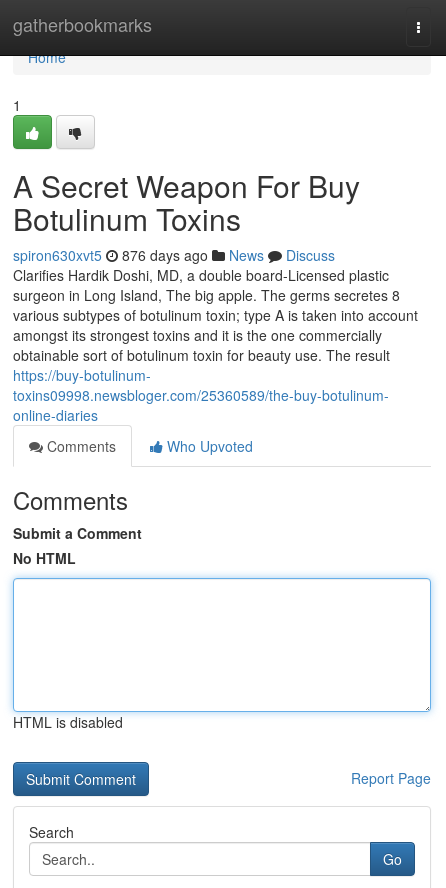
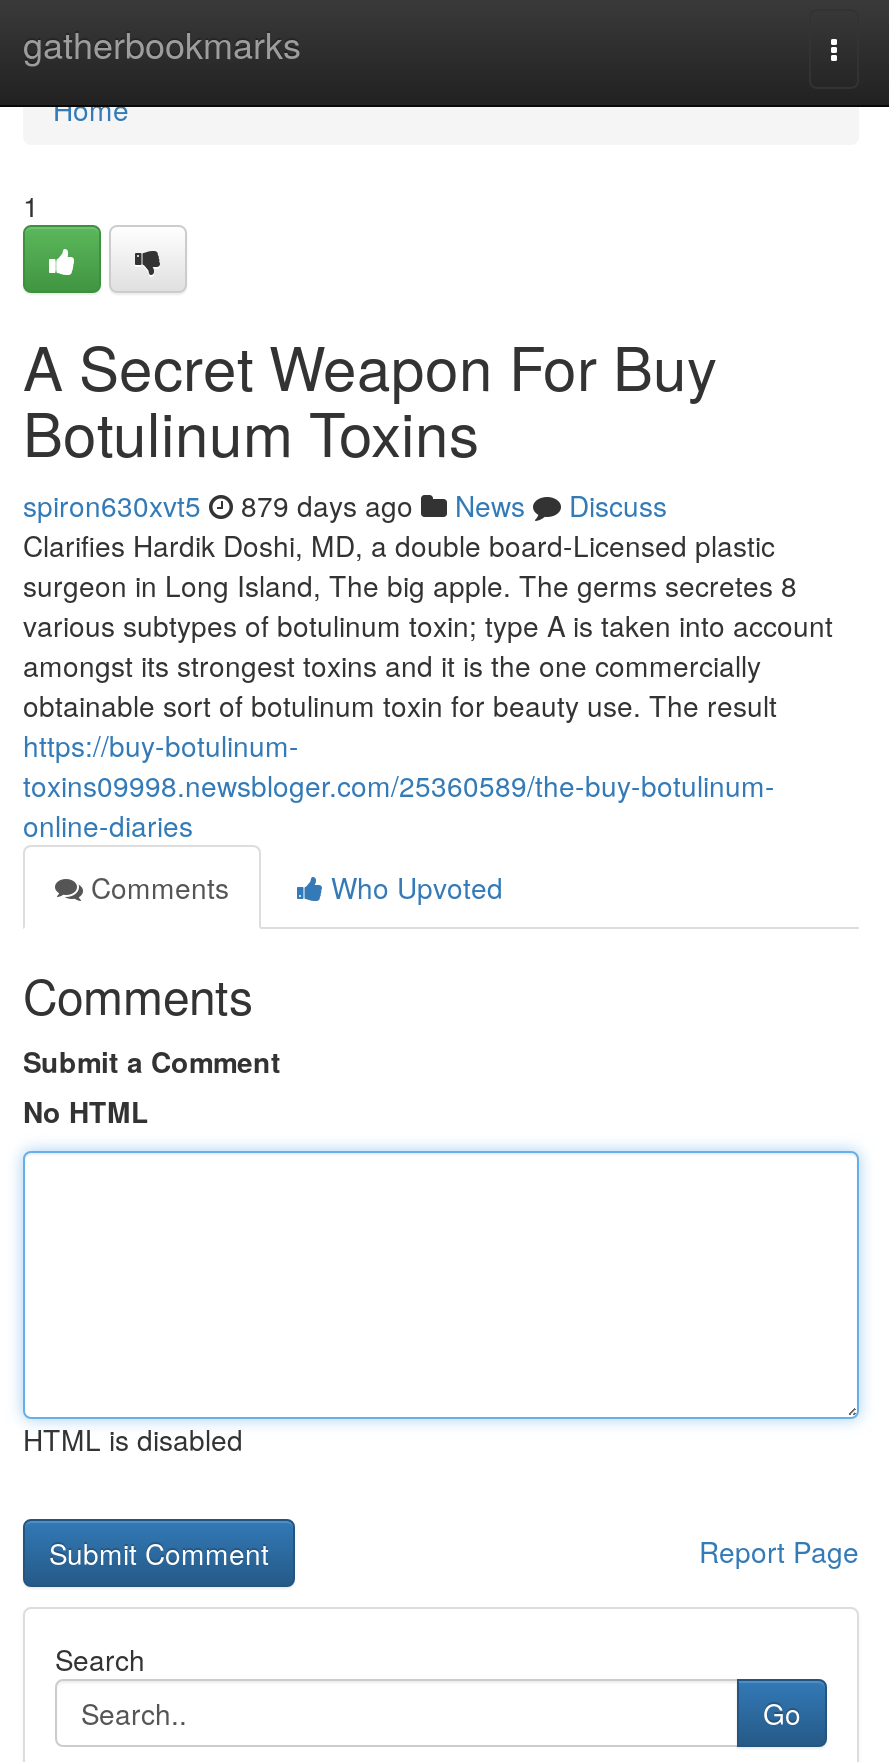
[13,245,335,265] spiron630xvt5 876 days ago News Discuss -> [23,485,667,525] spiron630xvt5 879 days ago News Discuss

